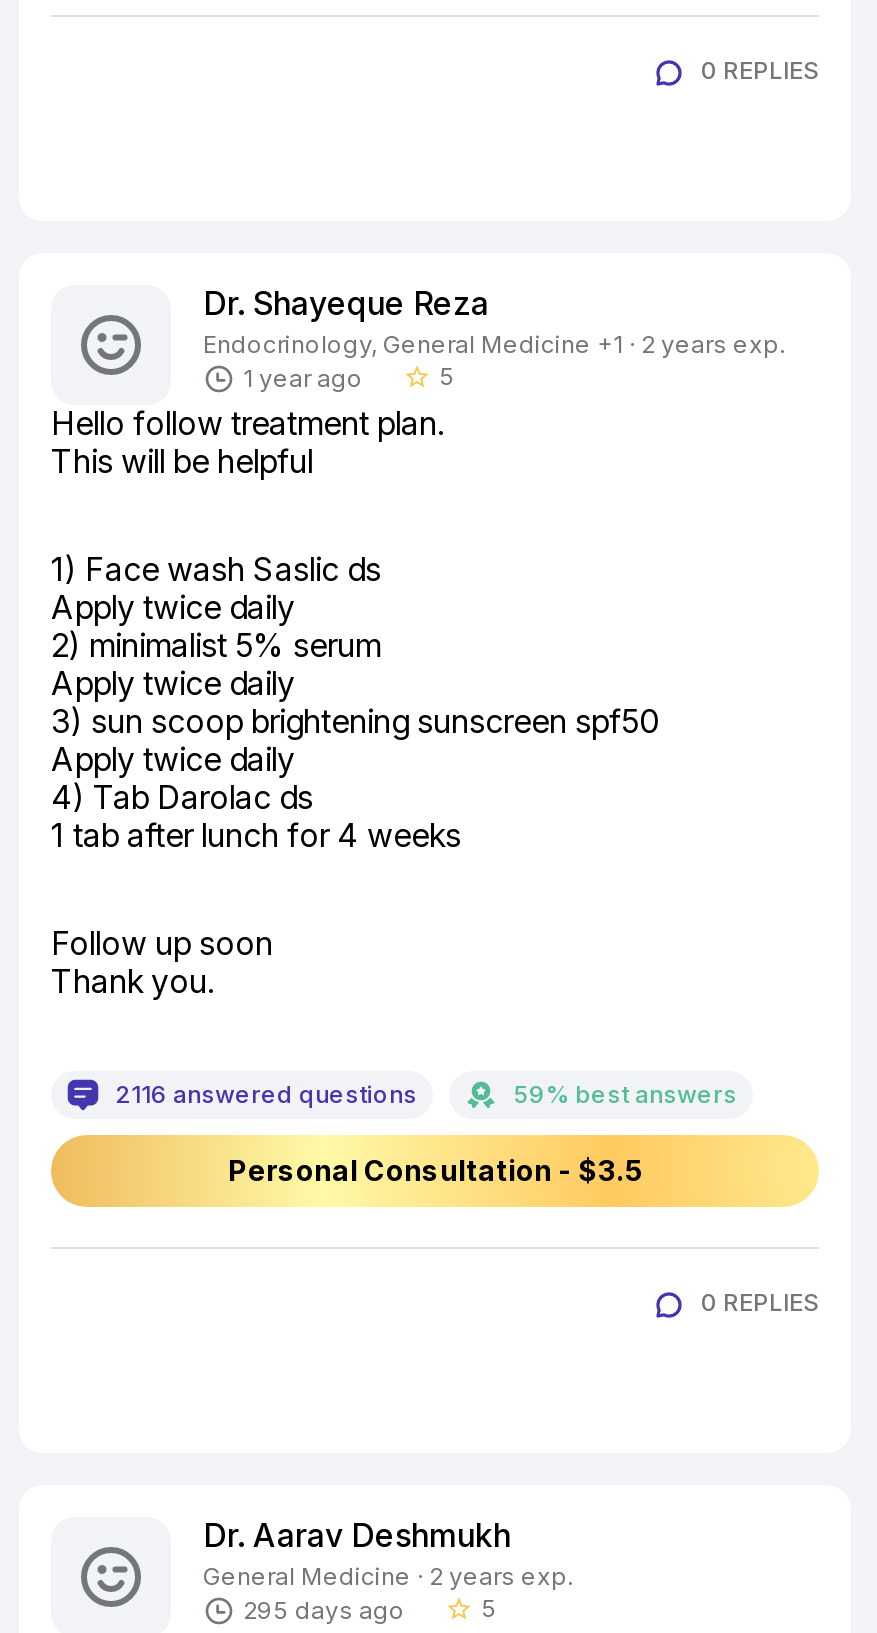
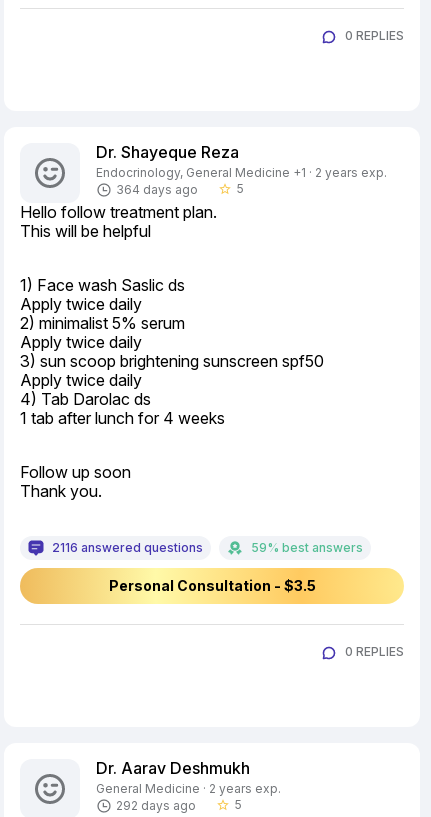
[243,363,363,393] 1 year ago -> [116,182,198,197] 364 days ago
[243,1595,405,1625] 295 days ago -> [116,798,196,813] 292 days ago

